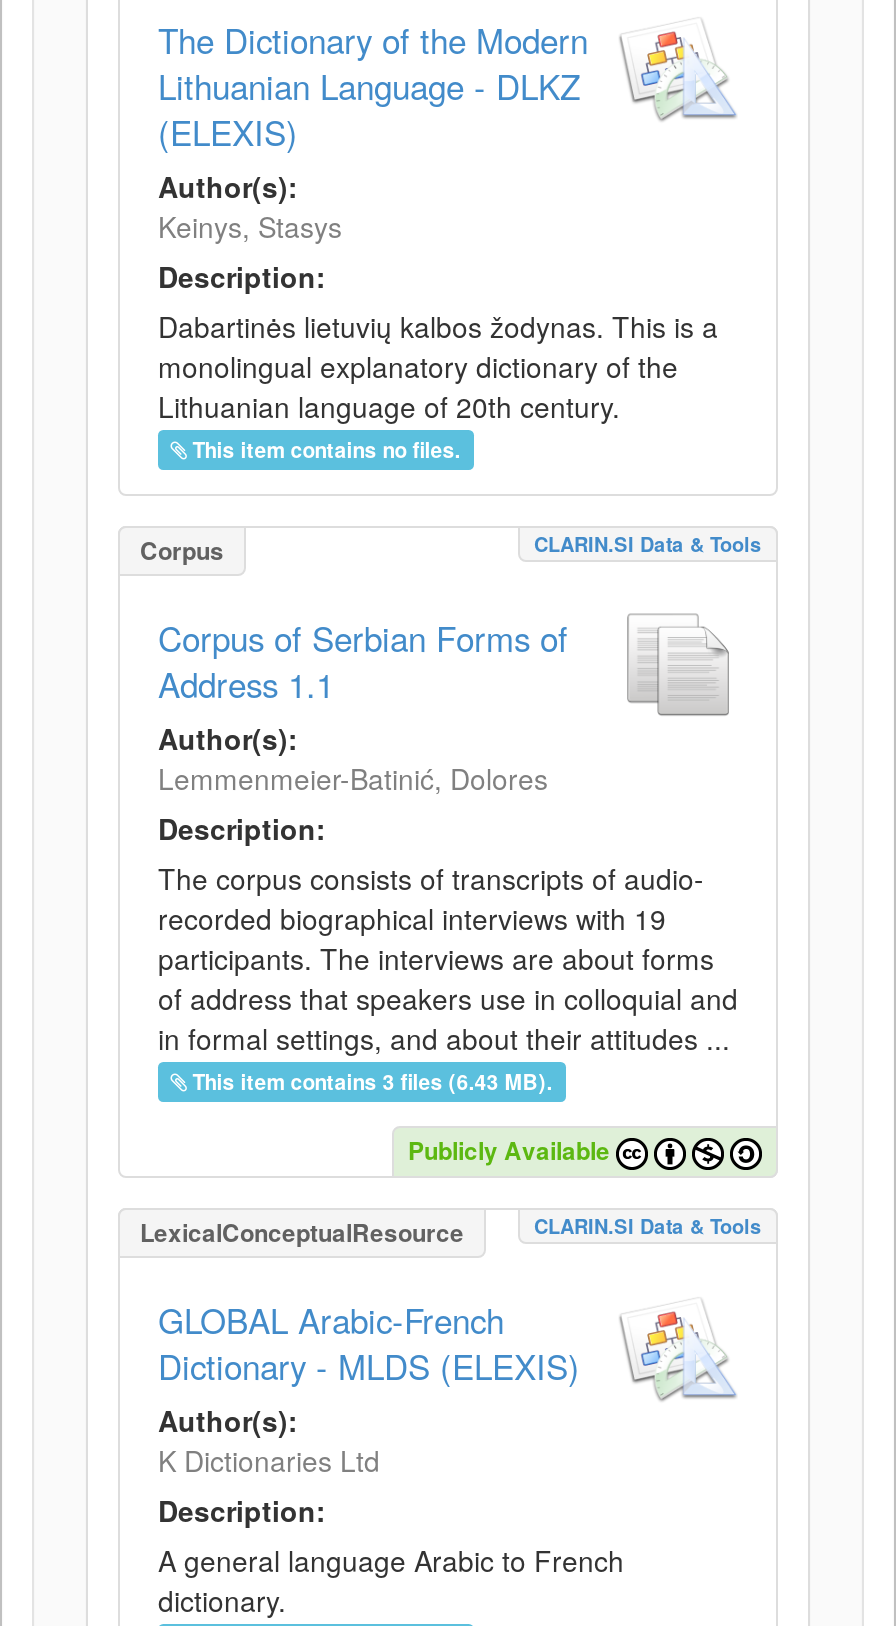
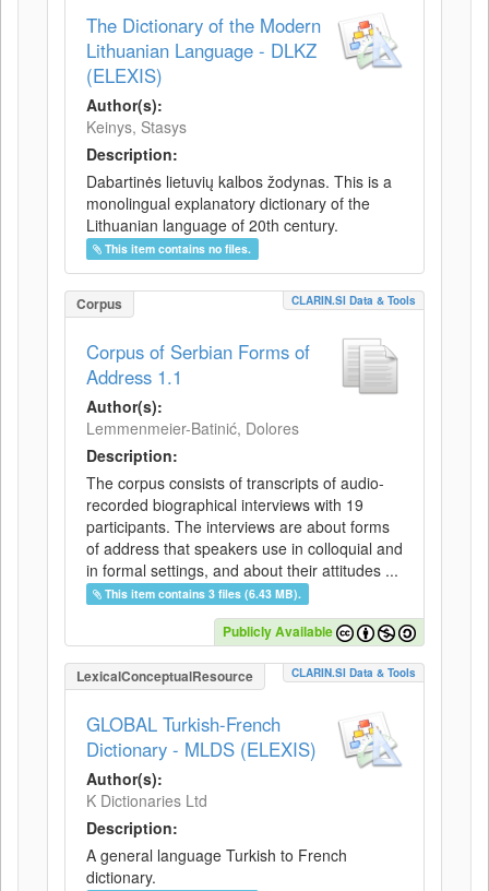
[158,1296,504,1344] GLOBAL Arabic-French -> [86,711,281,737] GLOBAL Turkish-French
[158,1540,624,1580] A general language Arabic to French -> [86,844,347,866] A general language Turkish to French

